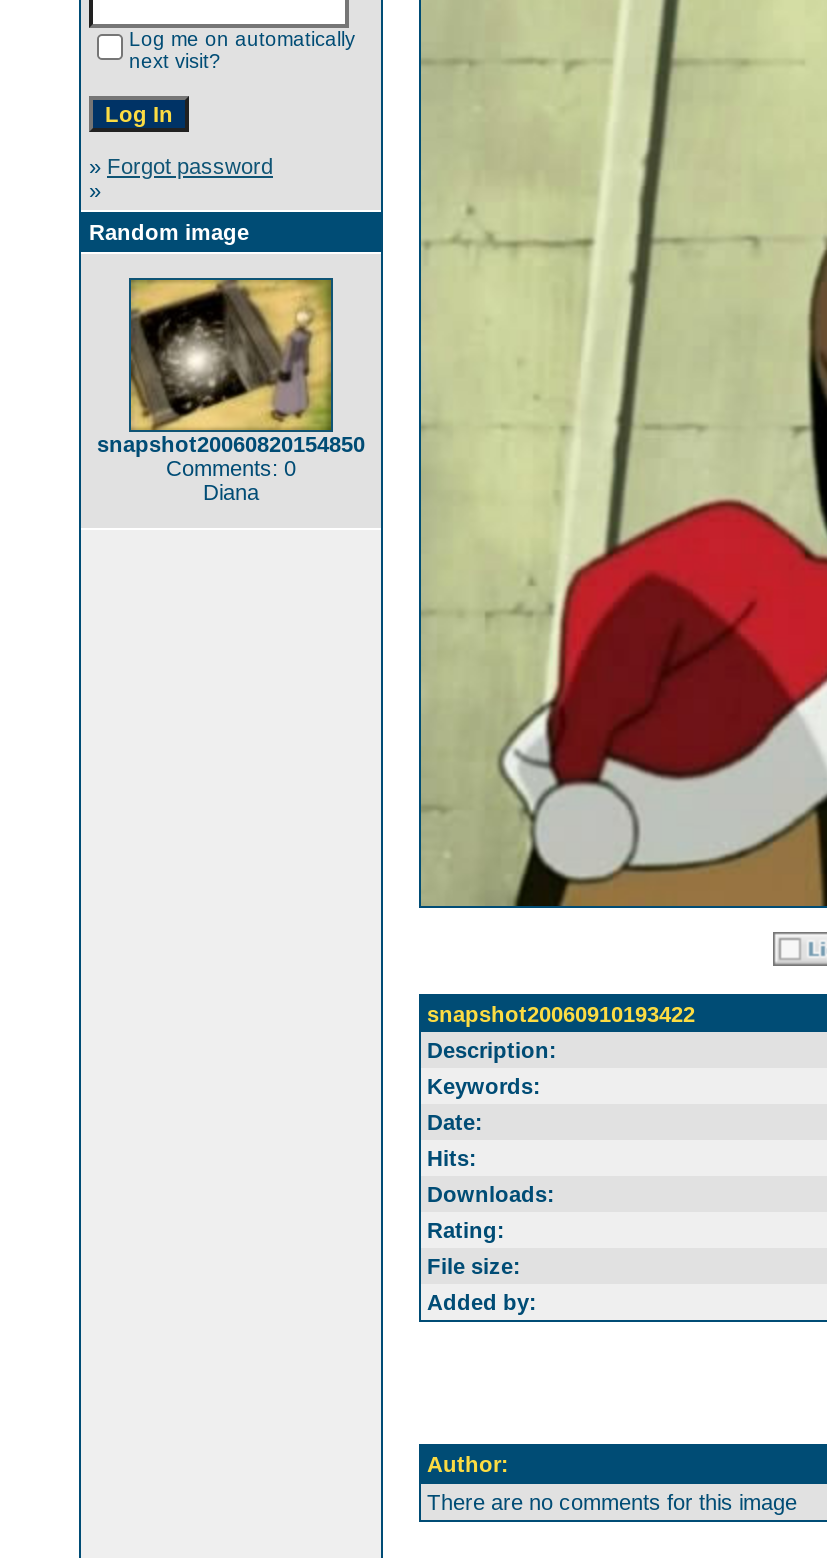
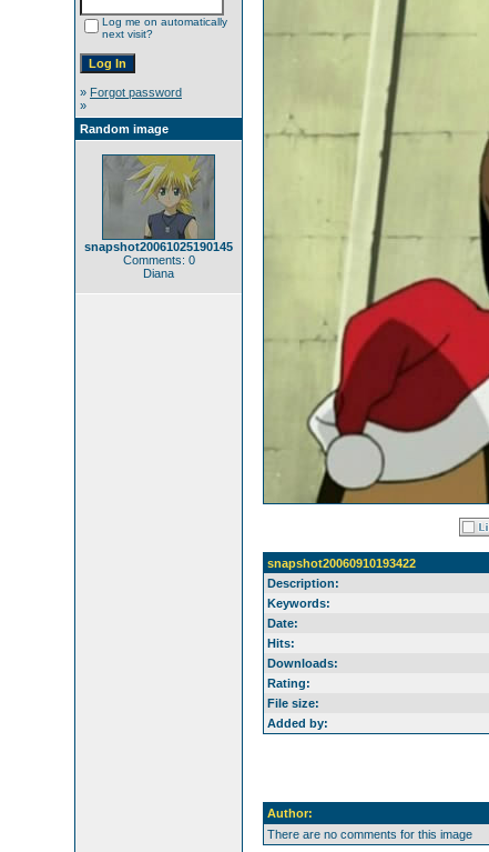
[97,280,365,456] [image] | snapshot20060820154850 -> [84,156,233,253] [image] | snapshot20061025190145

